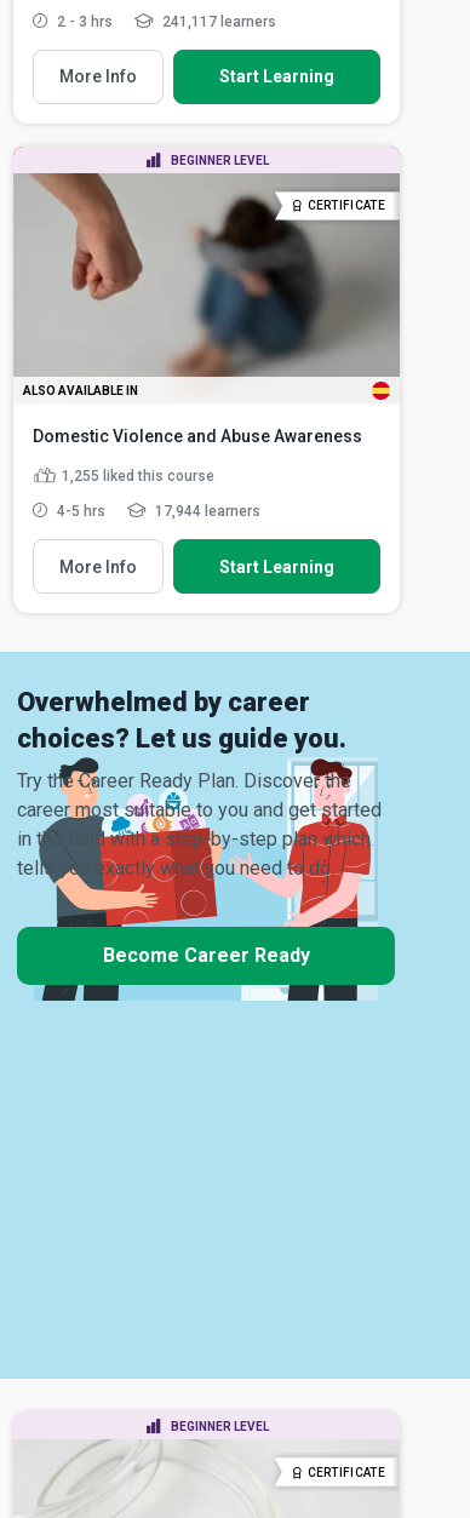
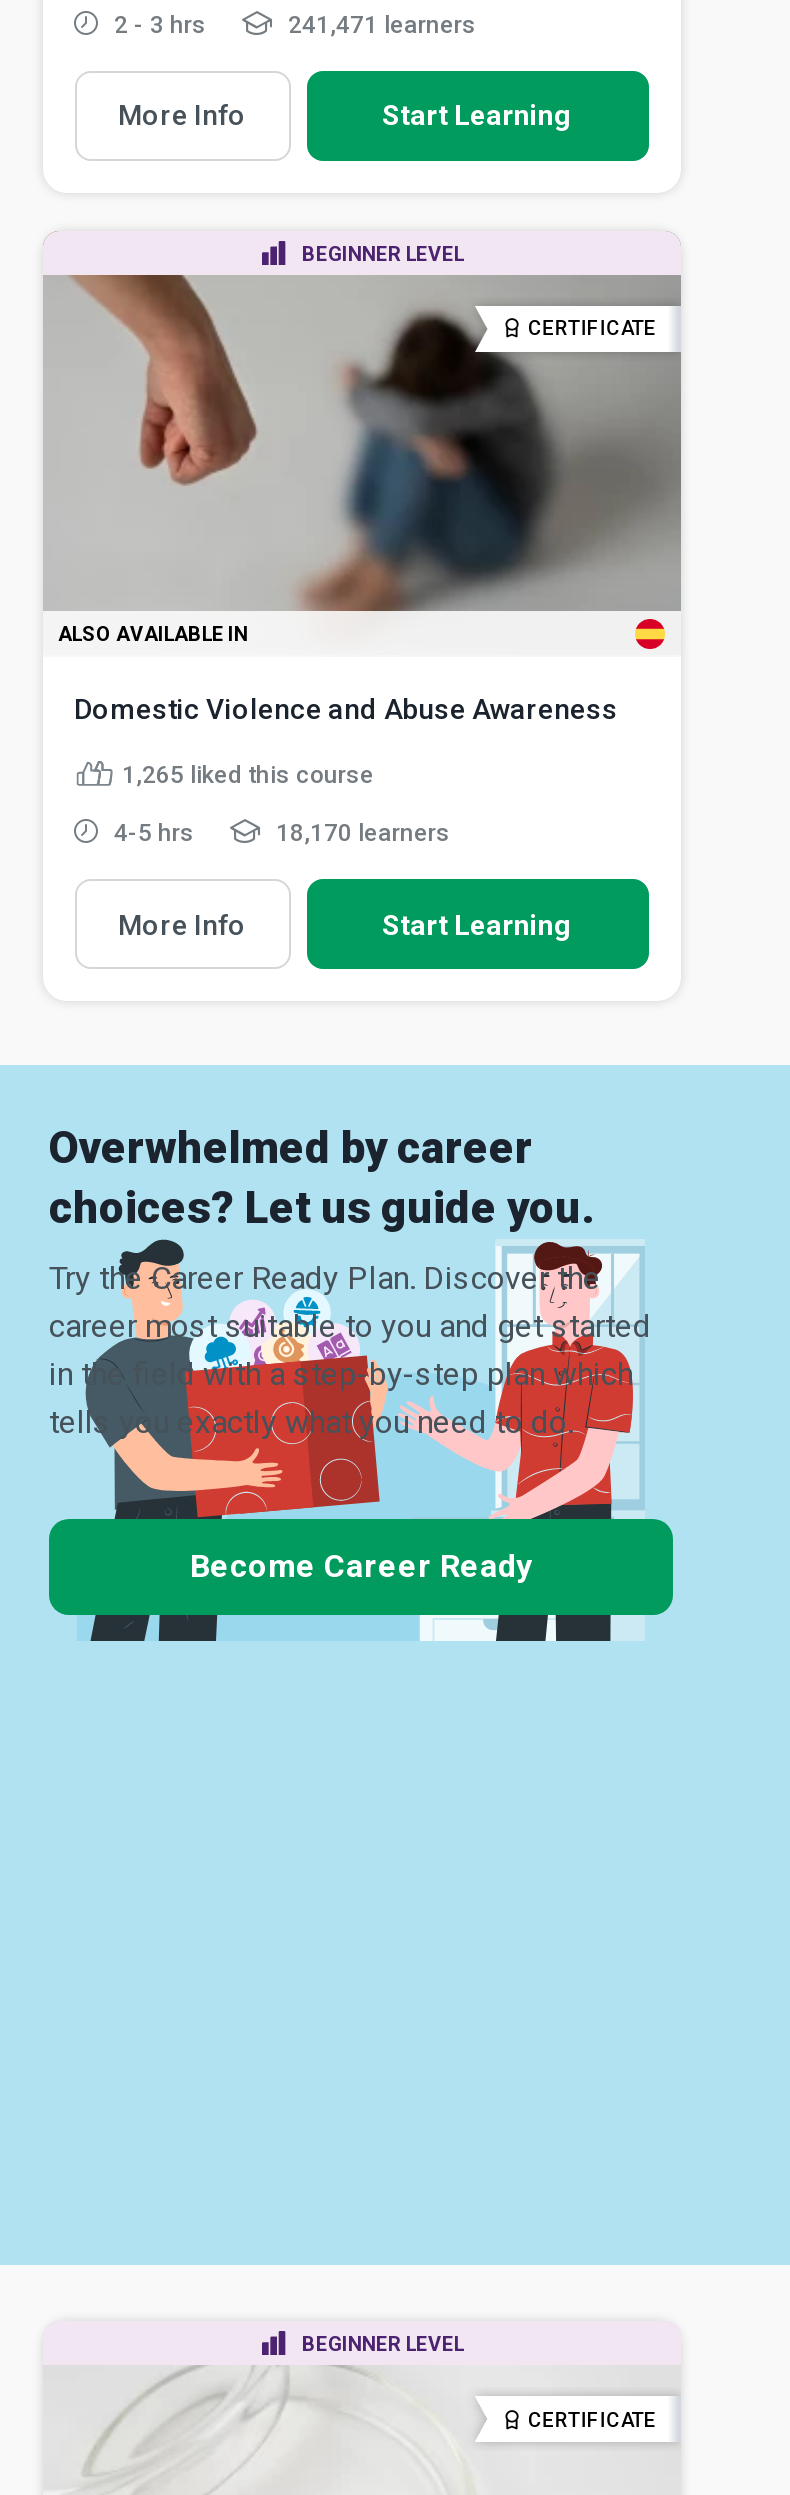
[158,13,276,30] 241,117 learners -> [282,10,476,38] 241,471 learners
[61,468,214,485] 1,255 liked this course -> [122,761,374,789] 1,265 liked this course
[151,503,260,520] 17,944 learners -> [270,819,450,847] 18,170 learners

